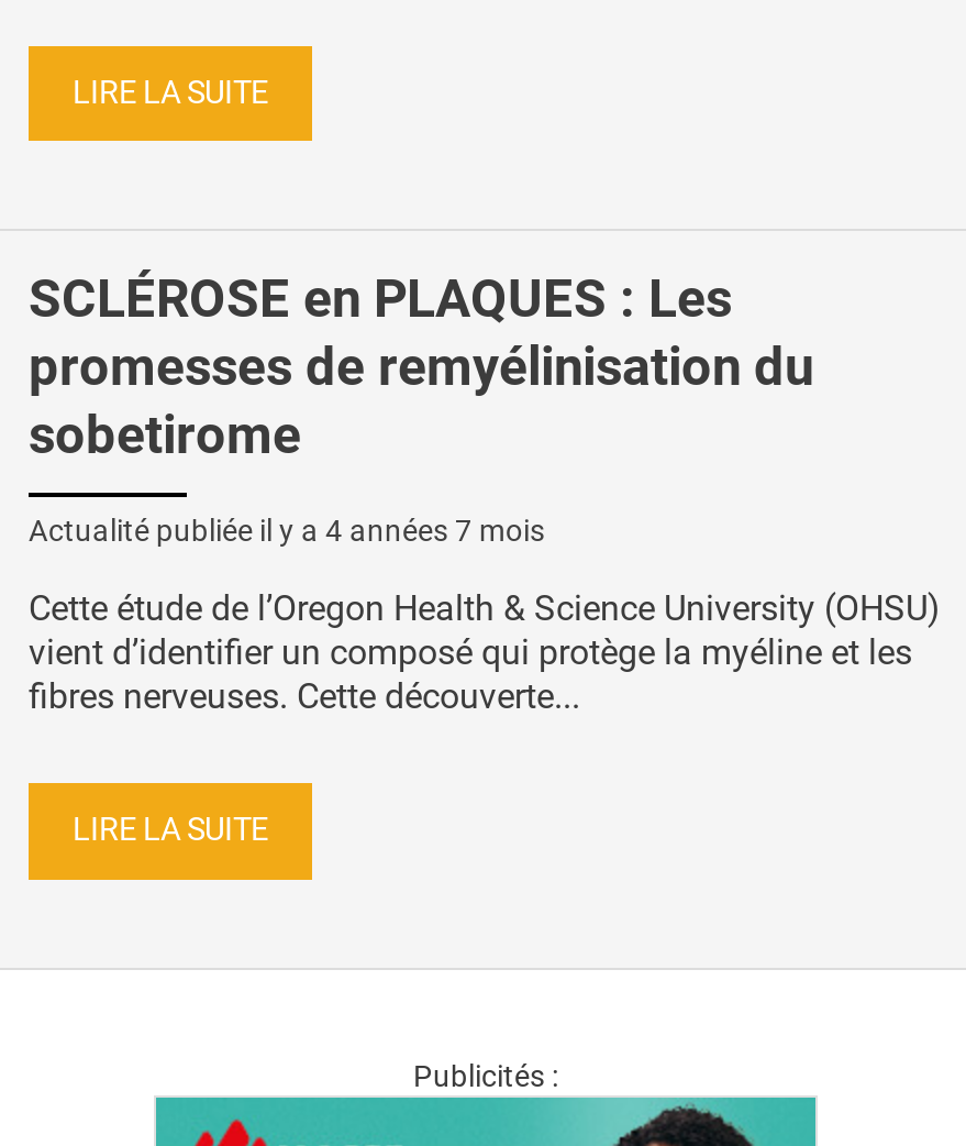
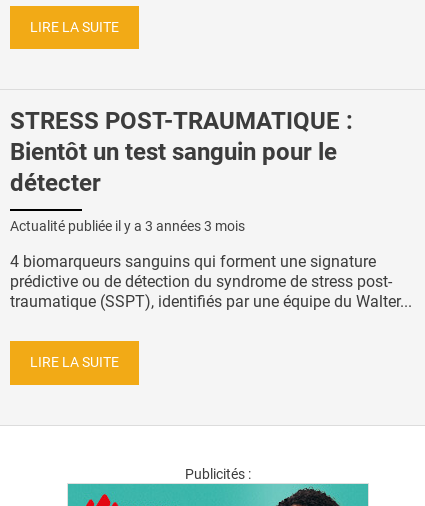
[29,269,813,467] SCLÉROSE en PLAQUES : Les | promesses de remyélinisation du | sobetirome -> [10,107,353,197] STRESS POST-TRAUMATIQUE : | Bientôt un test sanguin pour le | détecter
[29,513,545,548] Actualité publiée il y a 4 années 7 mois -> [10,218,245,234] Actualité publiée il y a 3 années 3 mois
[29,588,941,718] Cette étude de l’Oregon Health & Science University (OHSU) | vient d’identifier un composé qui protège la myéline et les | fibres nerveuses. Cette découverte... -> [10,252,412,311] 4 biomarqueurs sanguins qui forment une signature | prédictive ou de détection du syndrome de stress post- | traumatique (SSPT), identifiés par une équipe du Walter...

